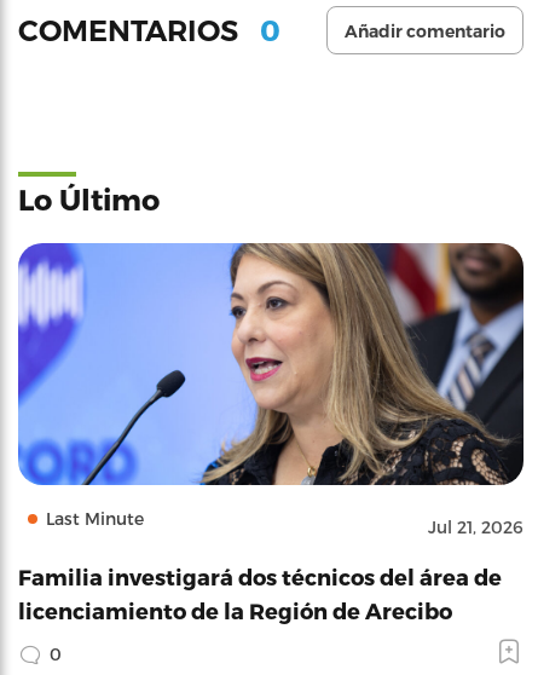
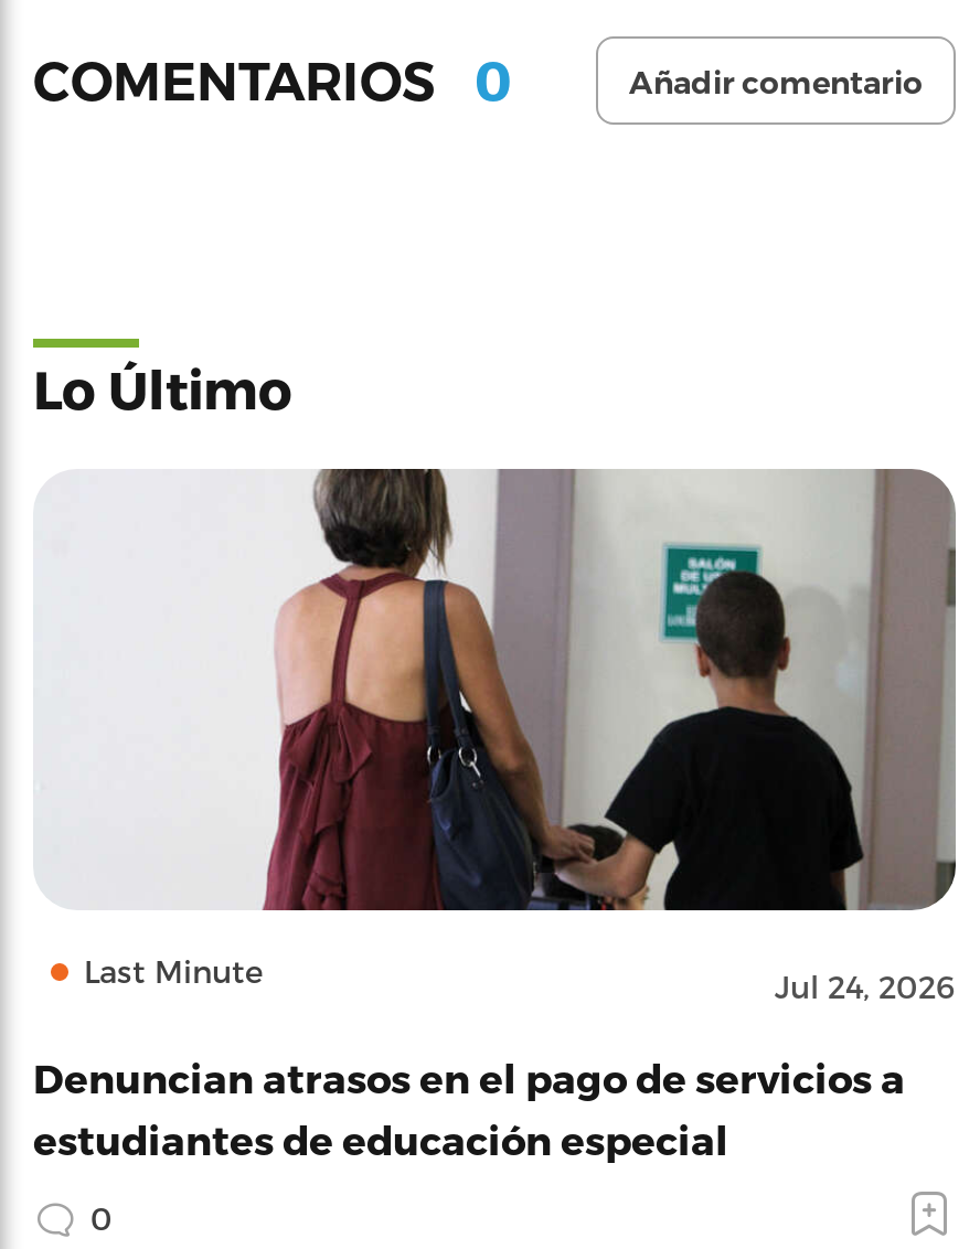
[17,242,523,537] [image] | Jul 21, 2026 -> [33,467,958,1005] [image] | Jul 24, 2026
[18,564,502,623] Familia investigará dos técnicos del área de | licenciamiento de la Región de Arecibo -> [33,1054,905,1162] Denuncian atrasos en el pago de servicios a | estudiantes de educación especial

